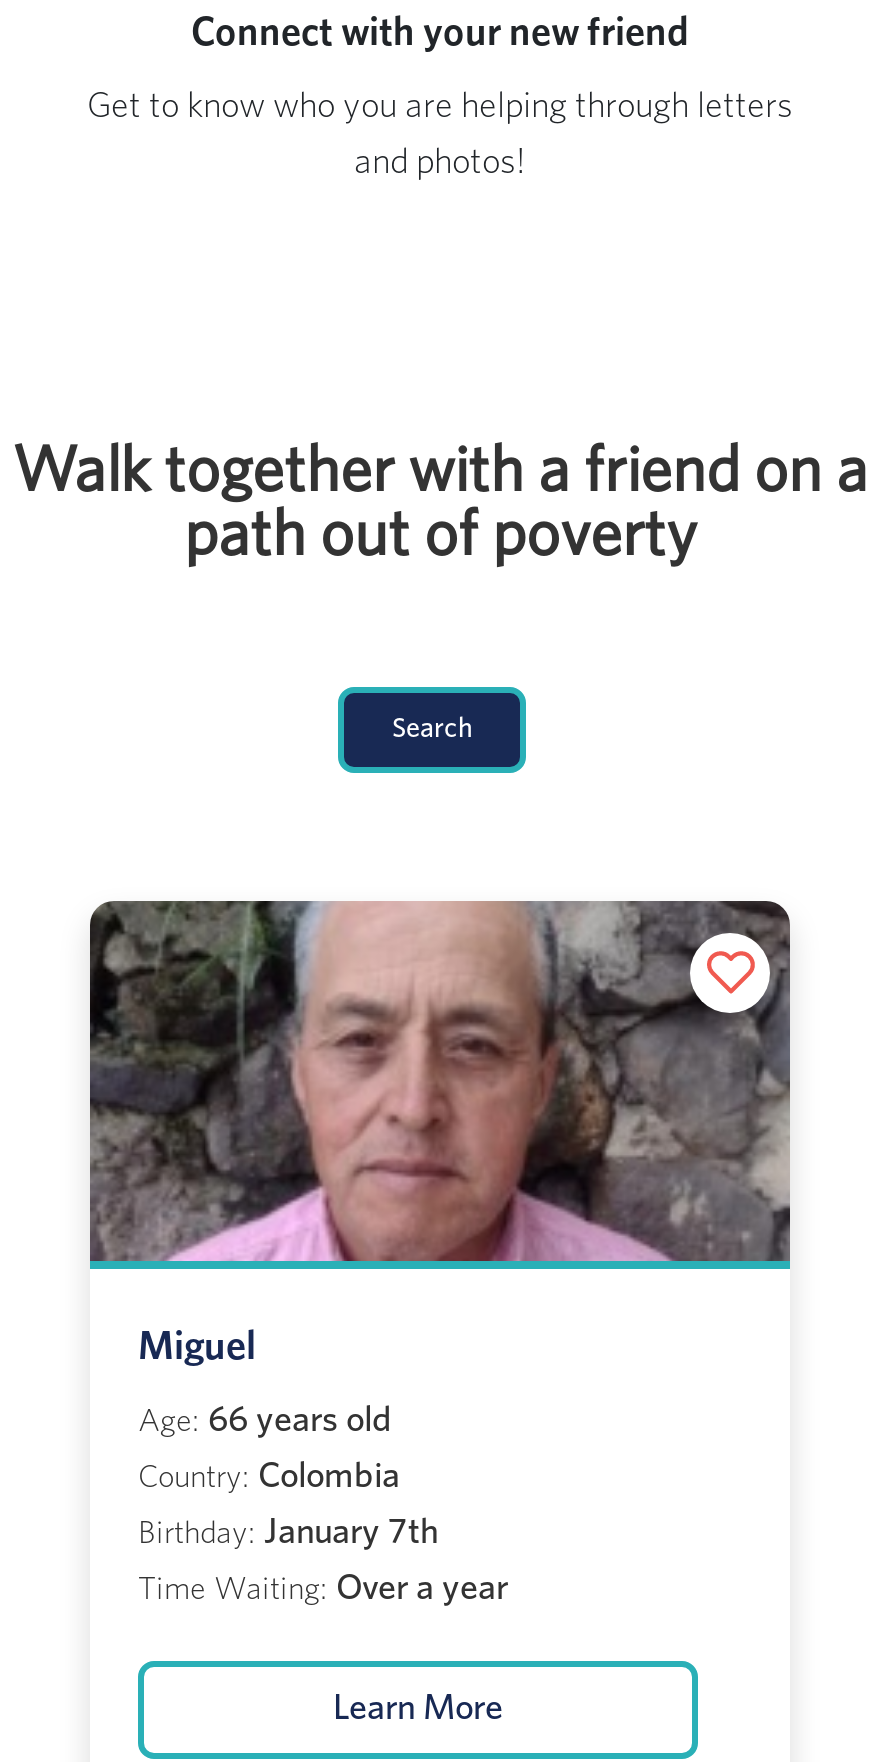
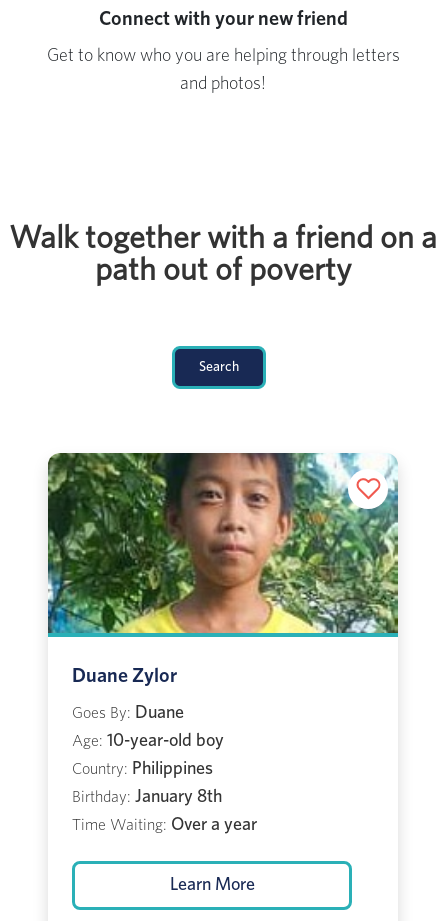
[88,899,792,1550] [image] | Miguel | Age: 66 years old | Country: Colombia | Birthday: January 7th -> [47,452,398,806] [image] | Duane Zylor | Goes By: Duane | Age: 10-year-old boy | Country: Philippines | Birthday: January 8th

